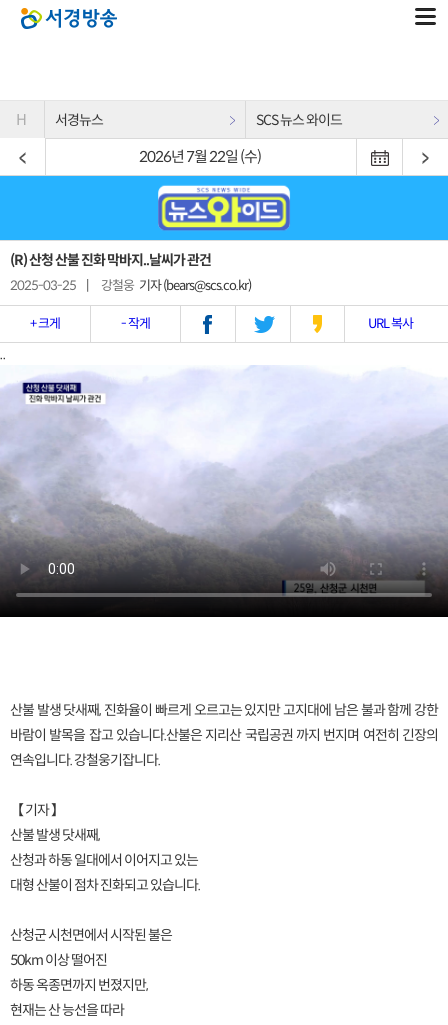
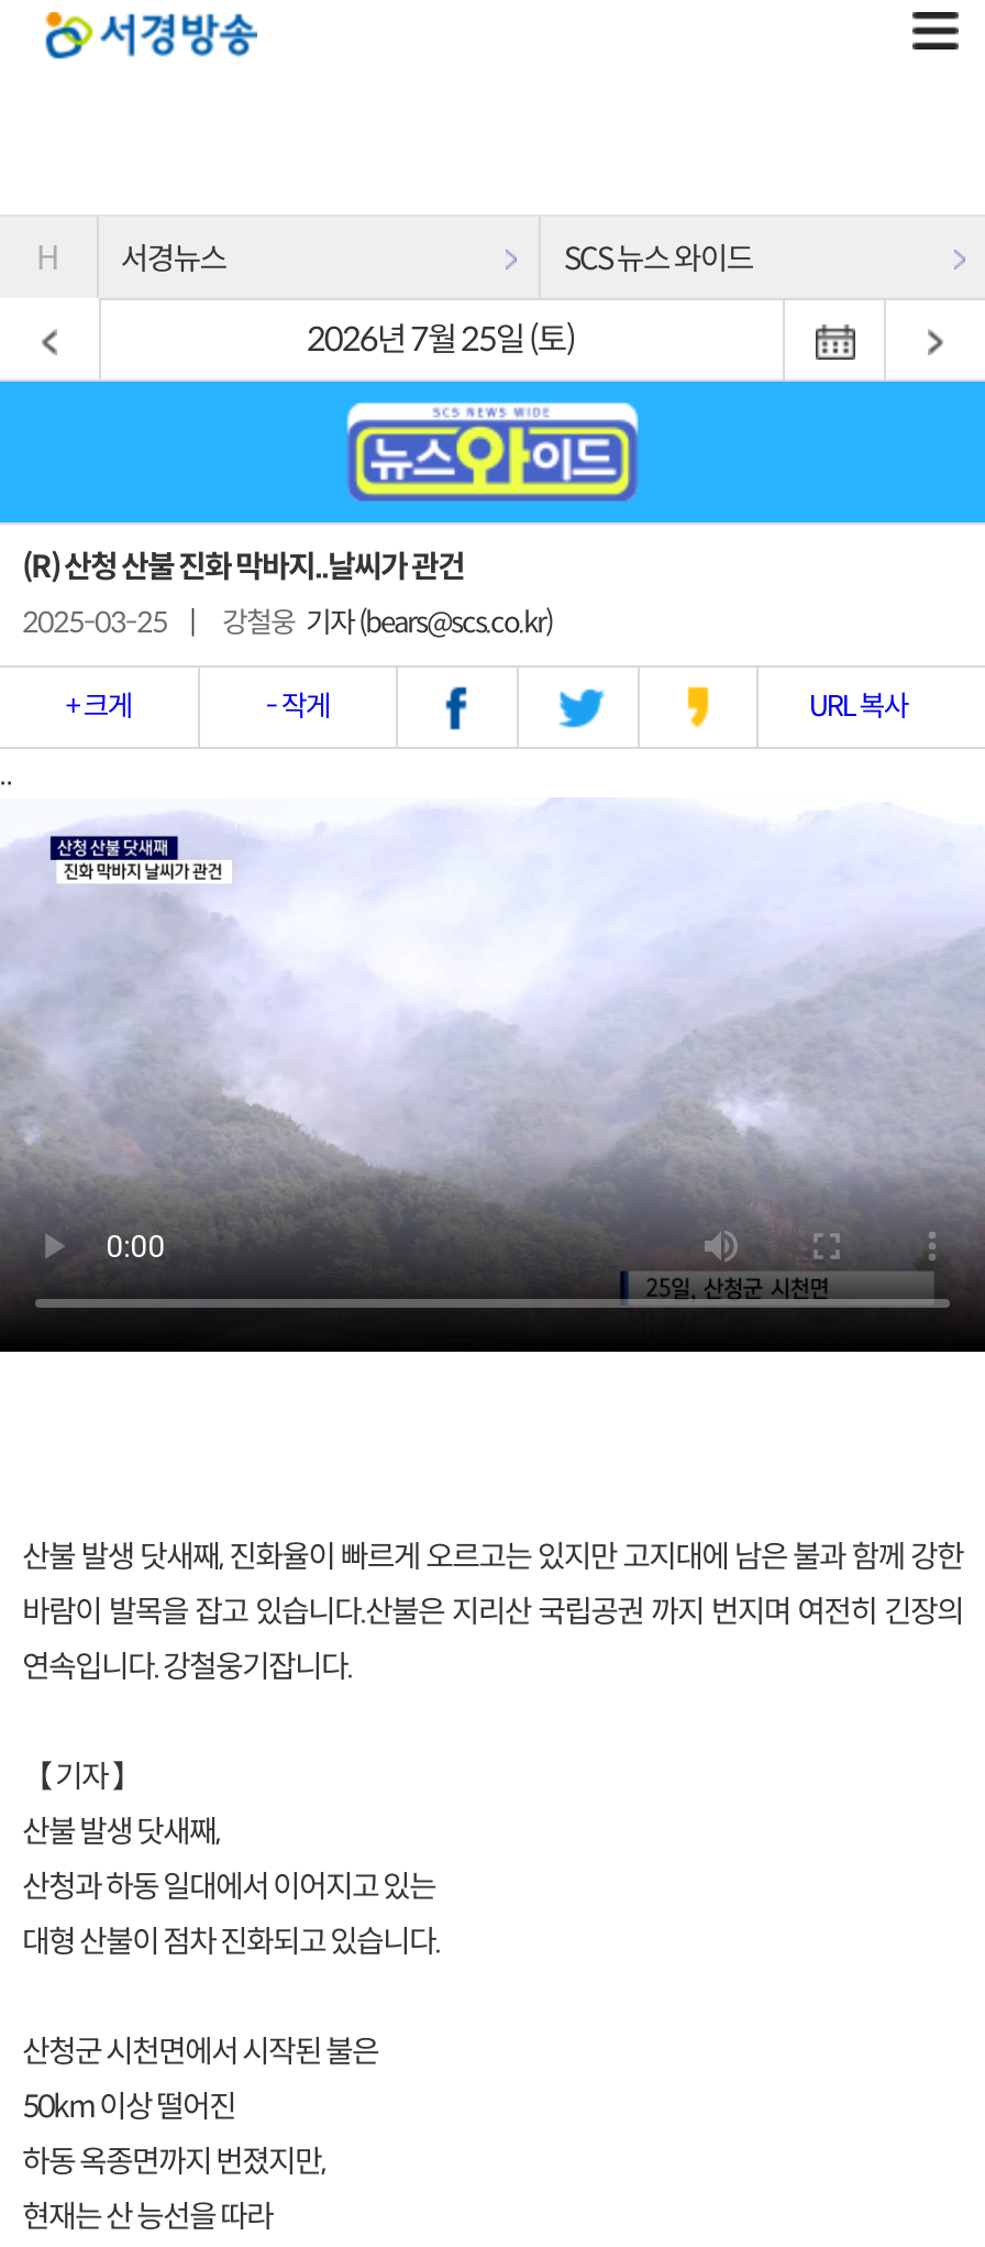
[139,147,261,166] 2026년 7월 22일 (수) -> [306,319,575,360] 2026년 7월 25일 (토)

